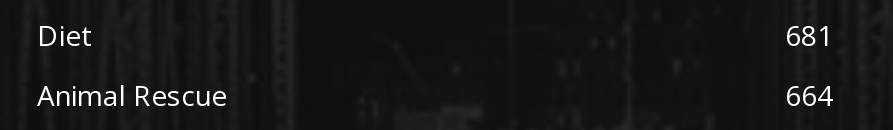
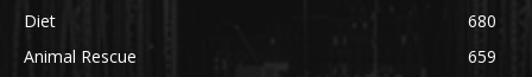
[785,16,833,54] 681 -> [468,10,496,32] 680
[785,76,833,114] 664 -> [468,45,496,68] 659

